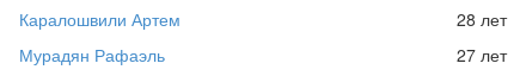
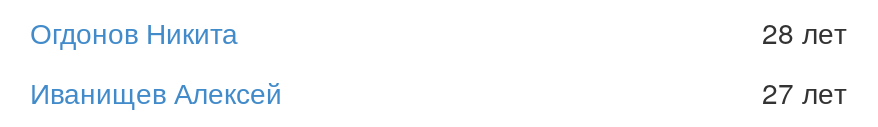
[19,7,181,31] Каралошвили Артем -> [30,12,238,52] Огдонов Никита
[19,43,165,66] Мурадян Рафаэль -> [30,72,282,112] Иванищев Алексей

